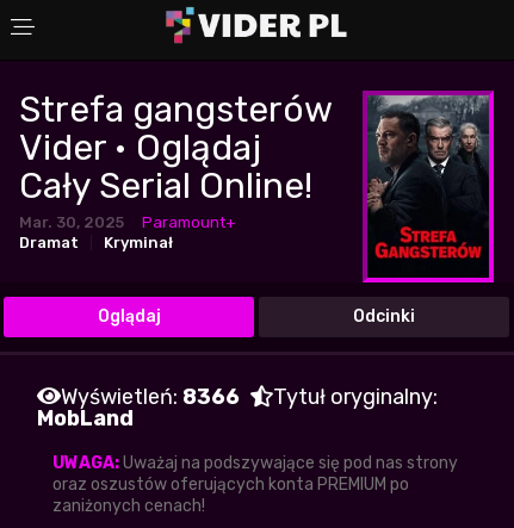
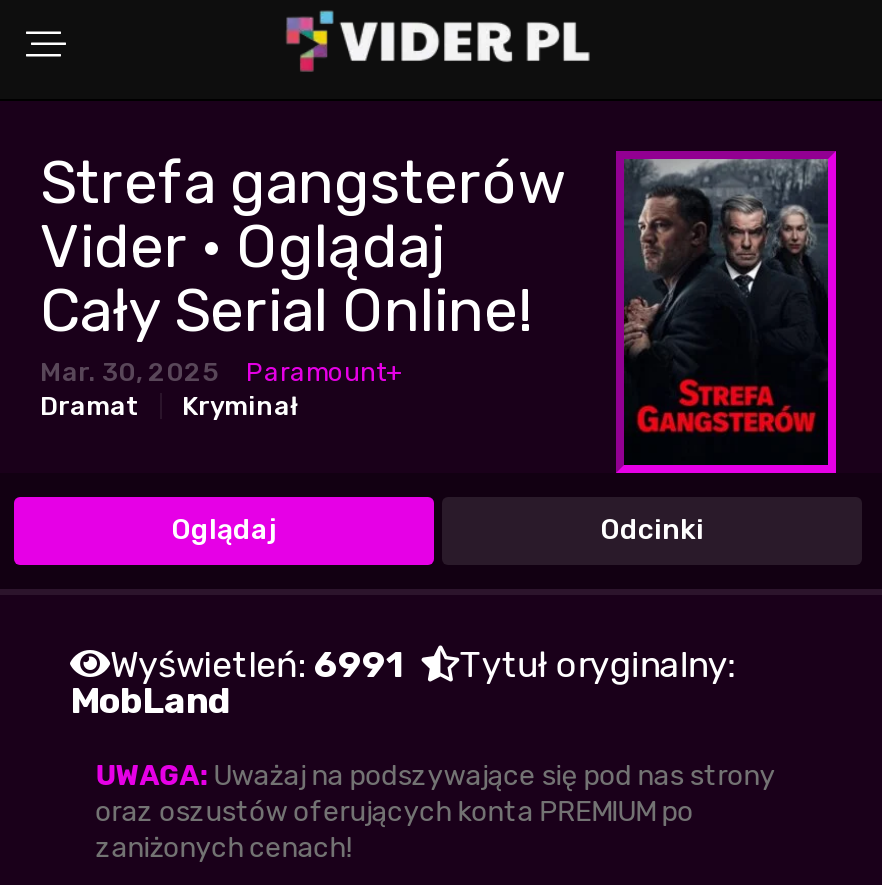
[61,384,437,410] Wyświetleń: 8366 Tytuł oryginalny: -> [110,643,736,687] Wyświetleń: 6991 Tytuł oryginalny:

